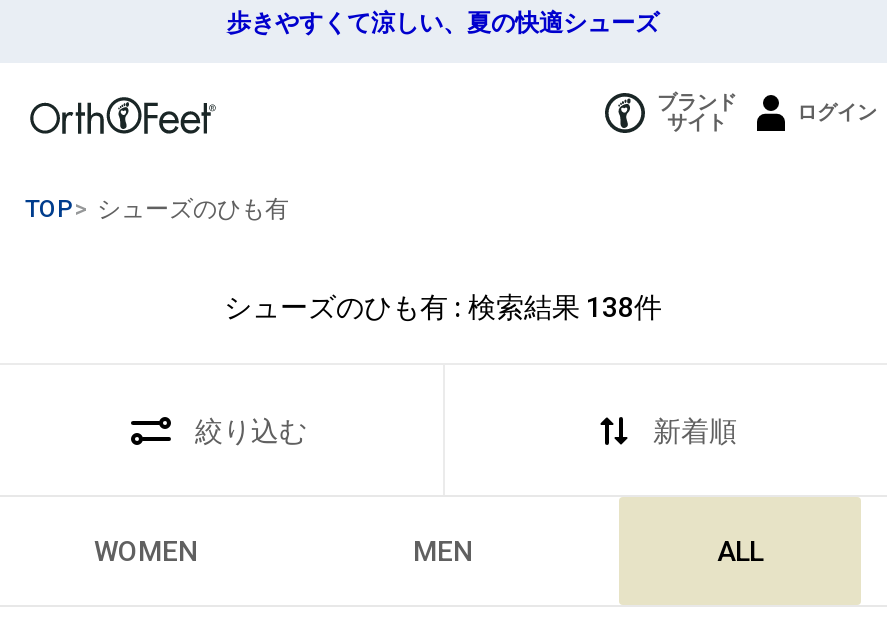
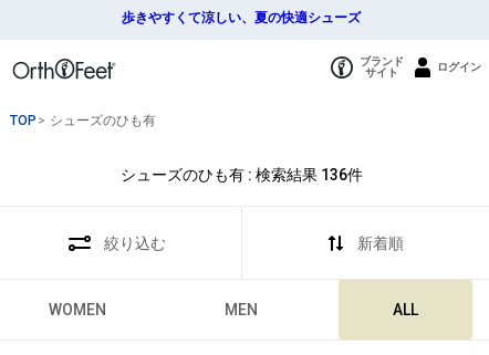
[224,291,662,323] シューズのひも有 : 検索結果138件 -> [120,166,362,184] シューズのひも有 : 検索結果136件

